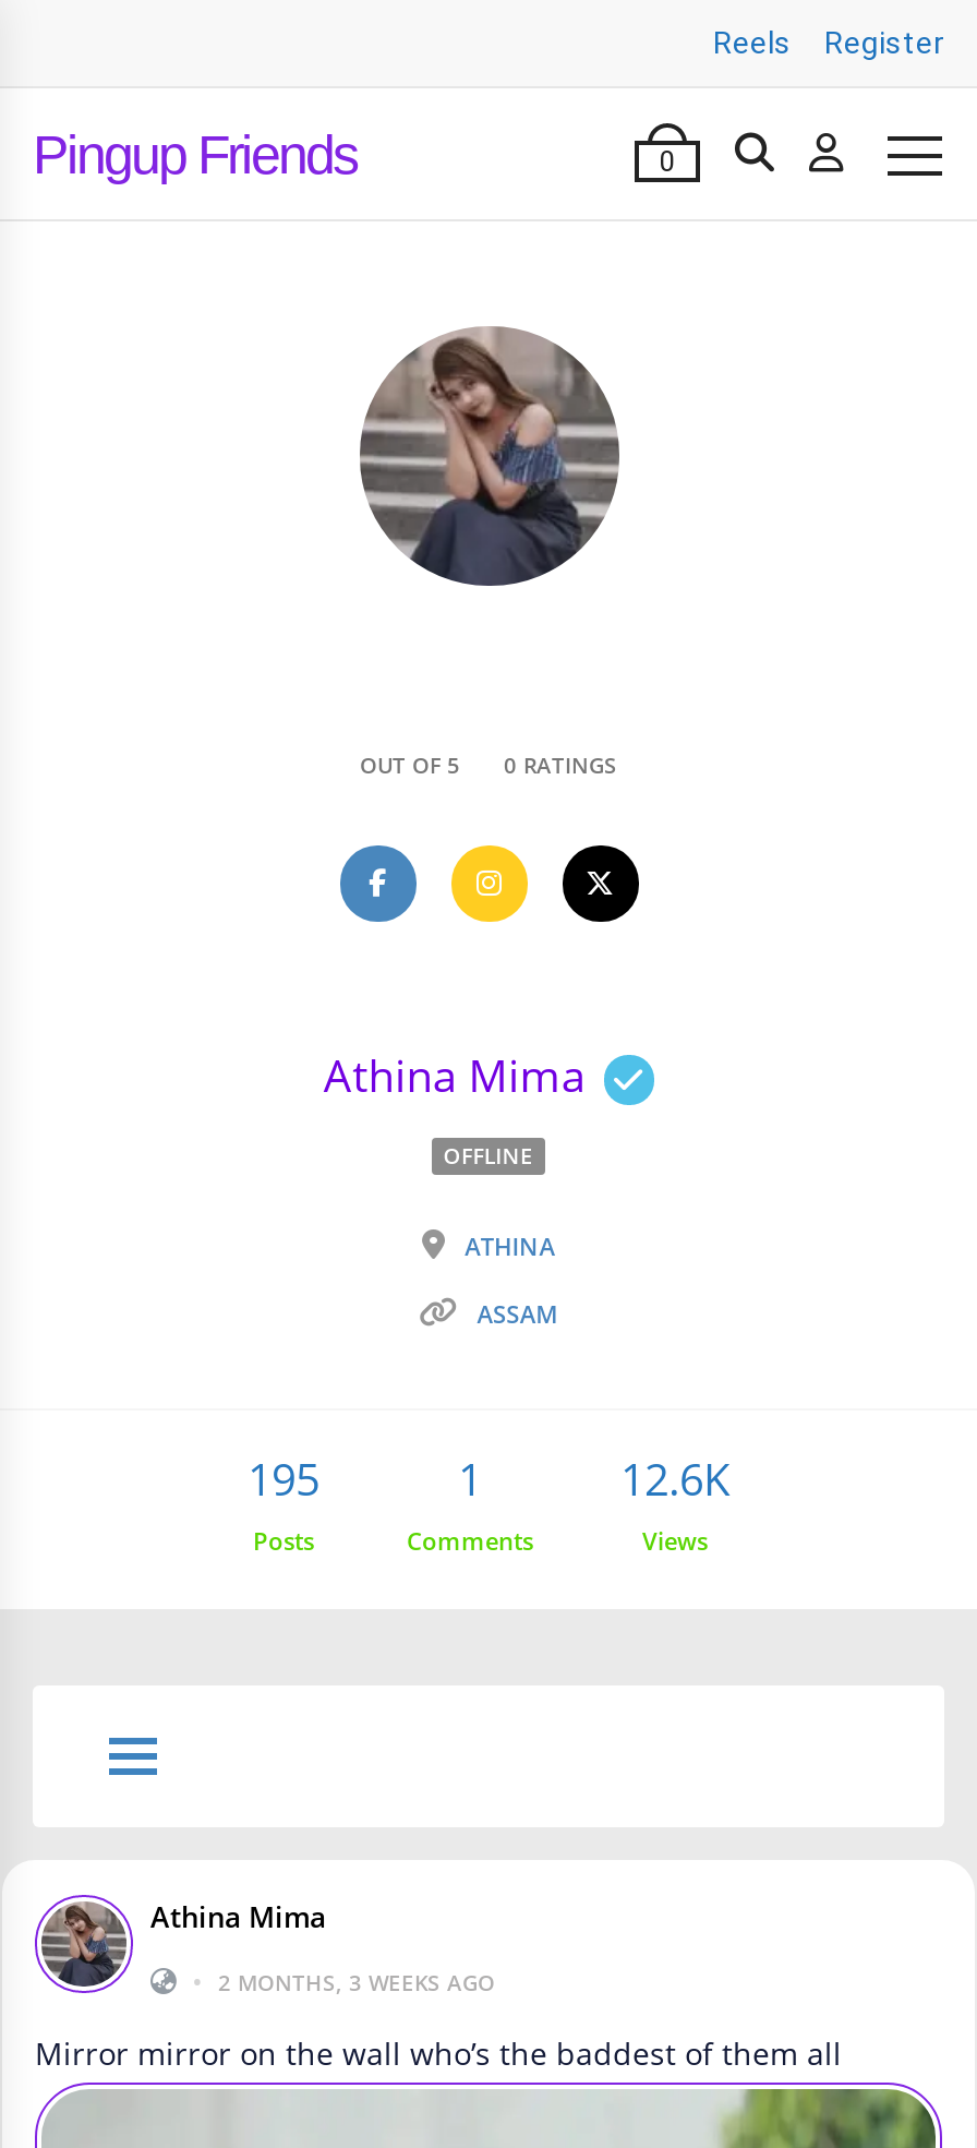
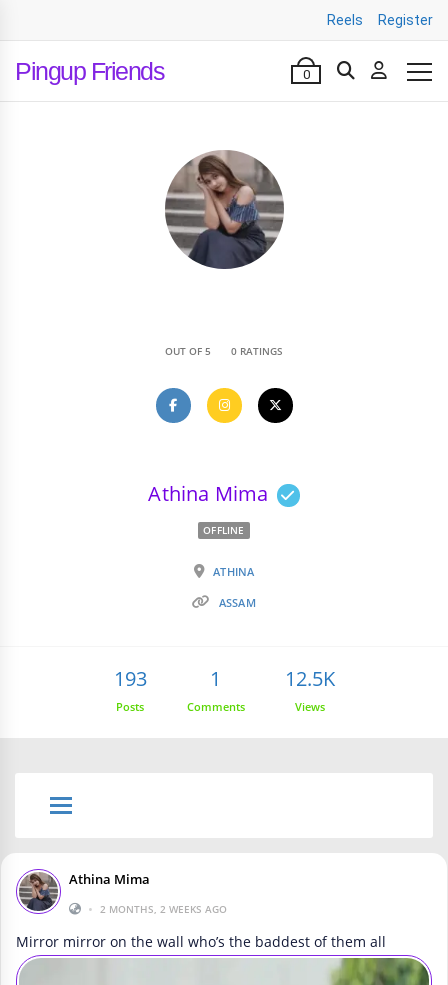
[248,1450,319,1509] 195 -> [113,665,146,692] 193
[620,1450,729,1509] 12.6K -> [284,665,334,692] 12.5K
[192,1963,495,2002] • 2 MONTHS, 3 WEEKS AGO -> [88,900,227,918] • 2 MONTHS, 2 WEEKS AGO

